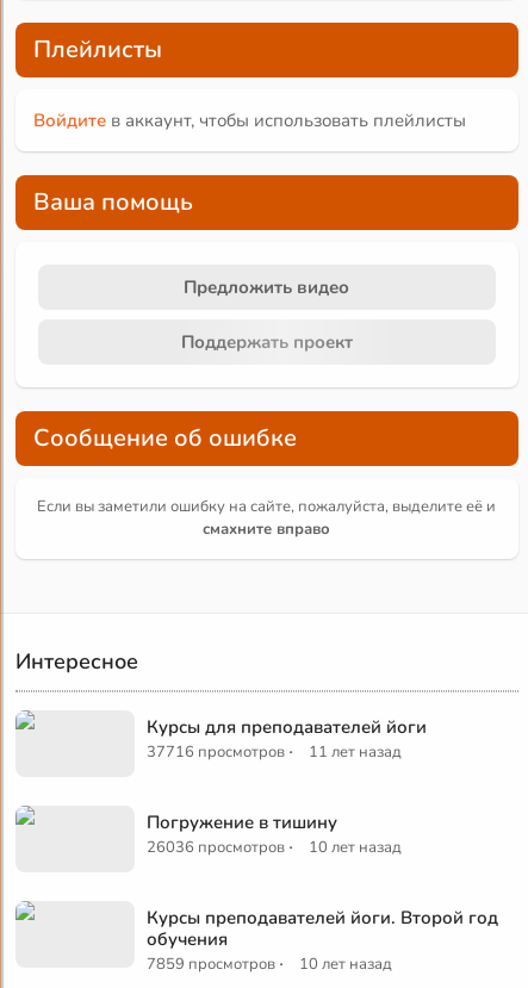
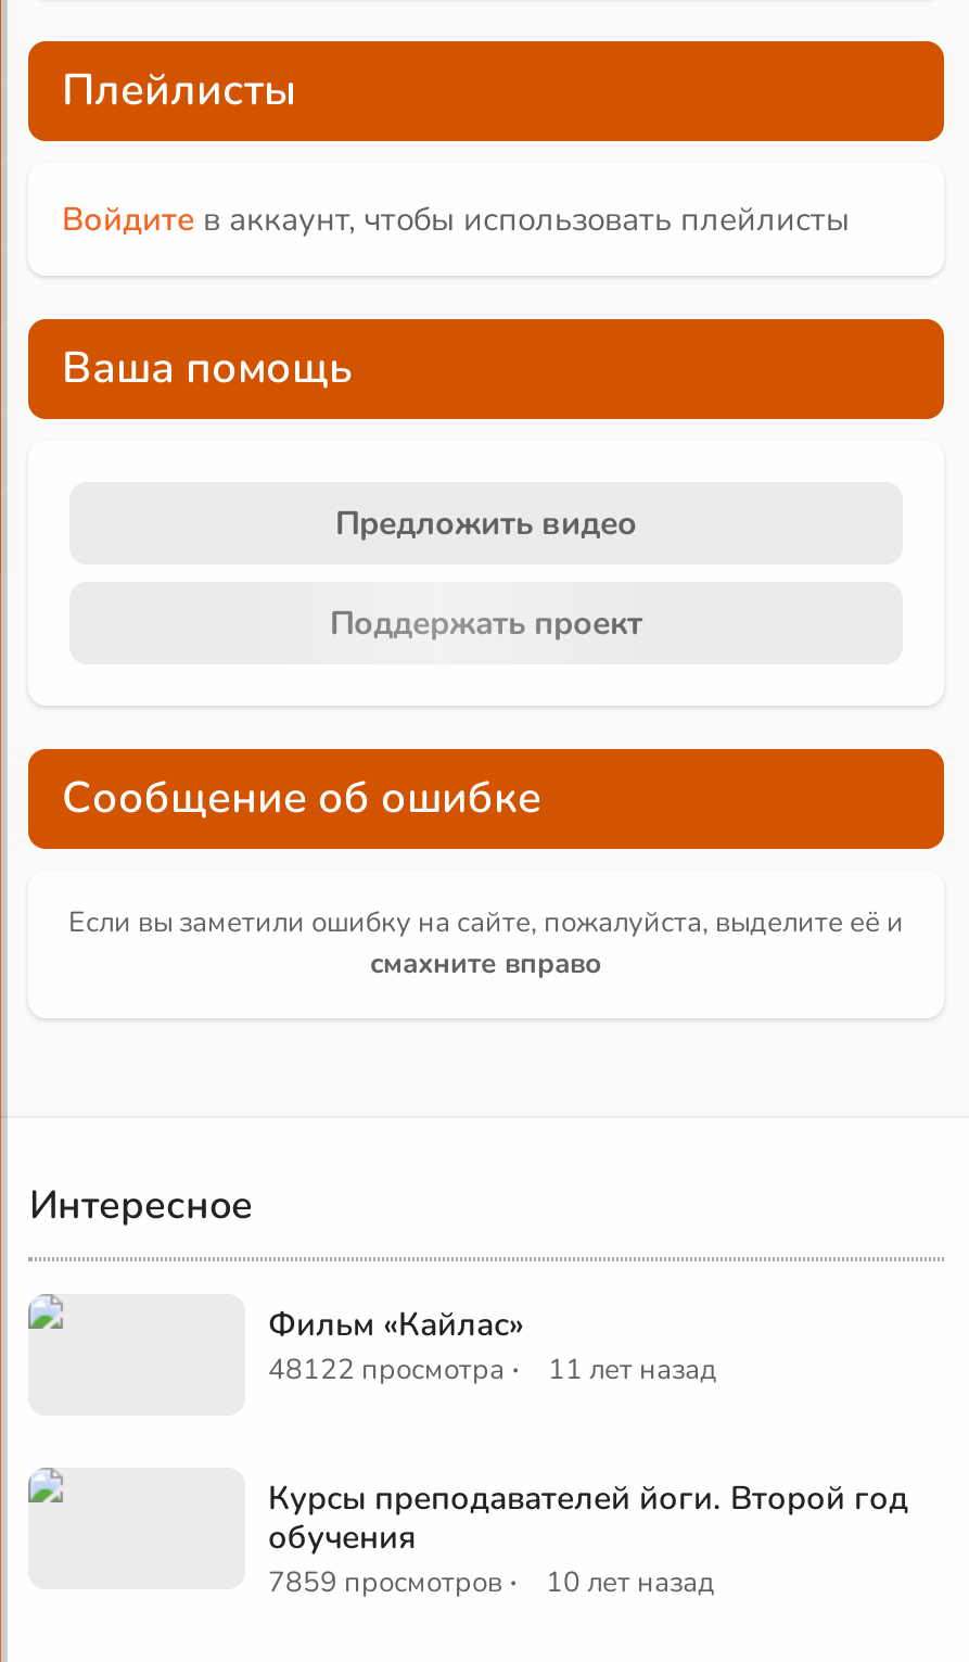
[147,715,427,765] Курсы для преподавателей йоги | 37716 просмотров · -> [268,1302,524,1393] Фильм «Кайлас» | 48122 просмотра ·
[147,810,402,860] Погружение в тишину | 26036 просмотров · | 10 лет назад -> none

